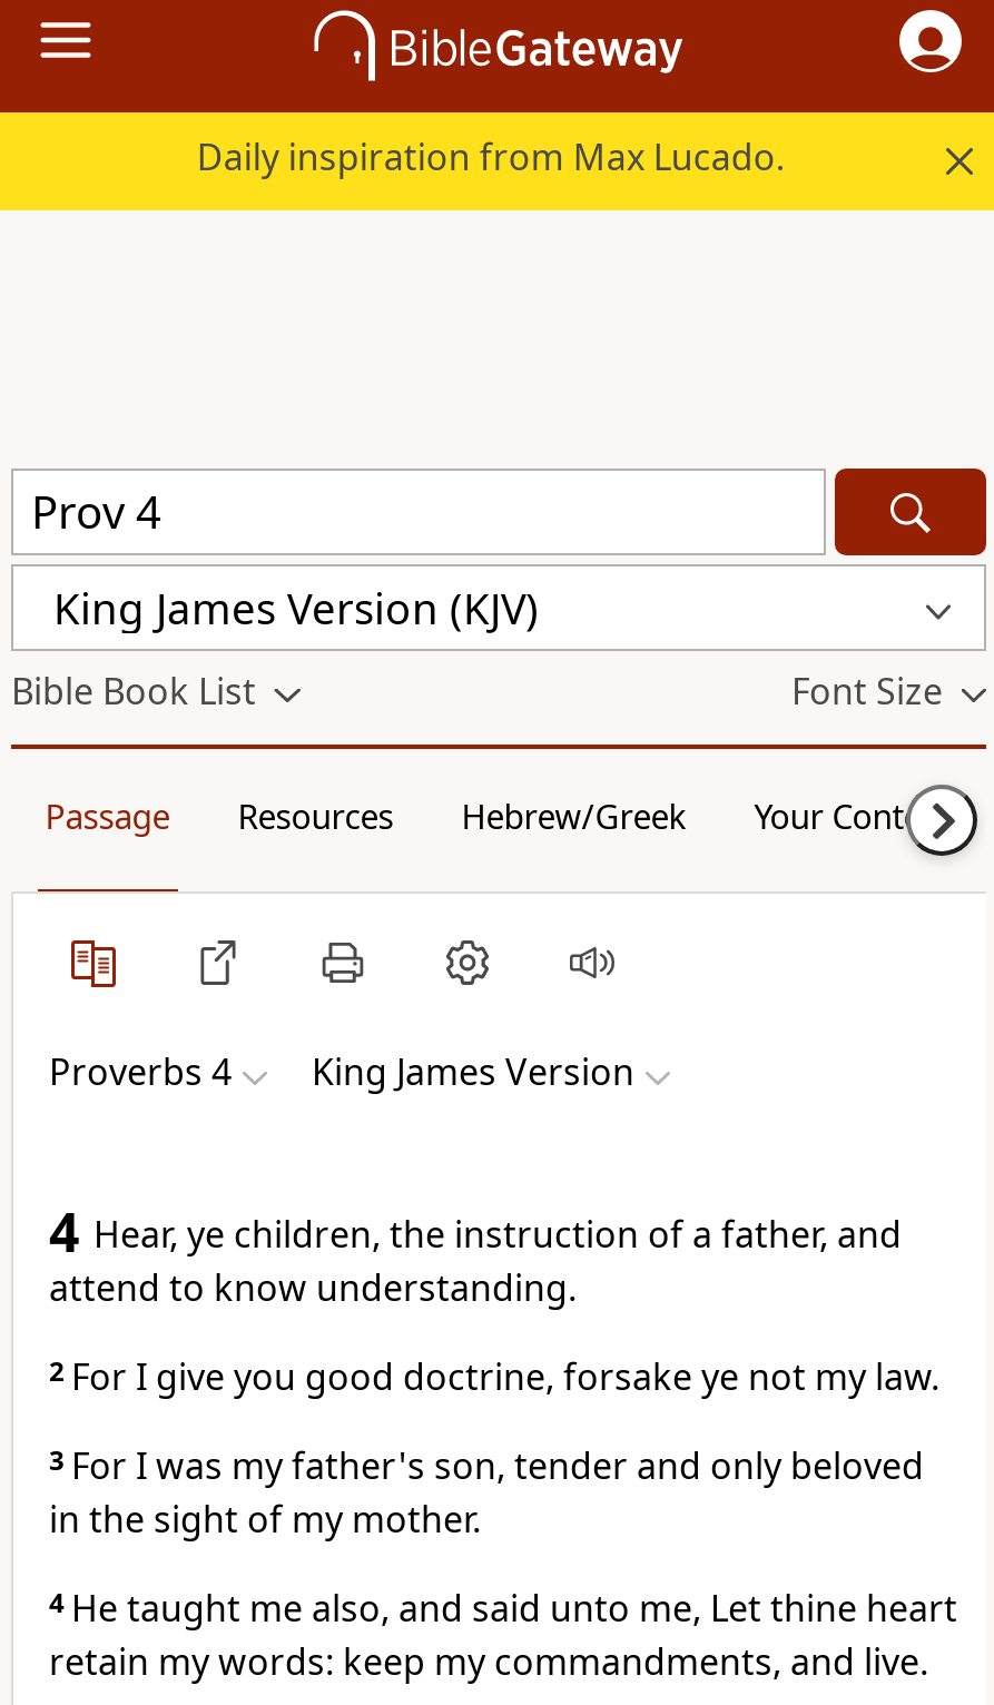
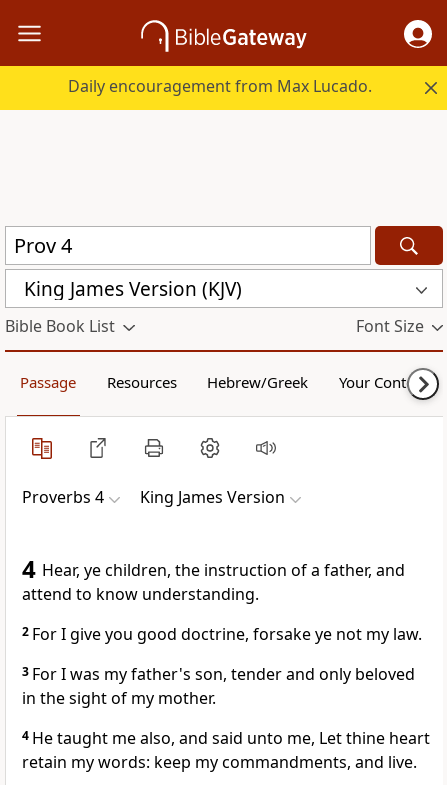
[197,132,785,181] Daily inspiration from Max Lucado. -> [68,75,372,97] Daily encouragement from Max Lucado.

